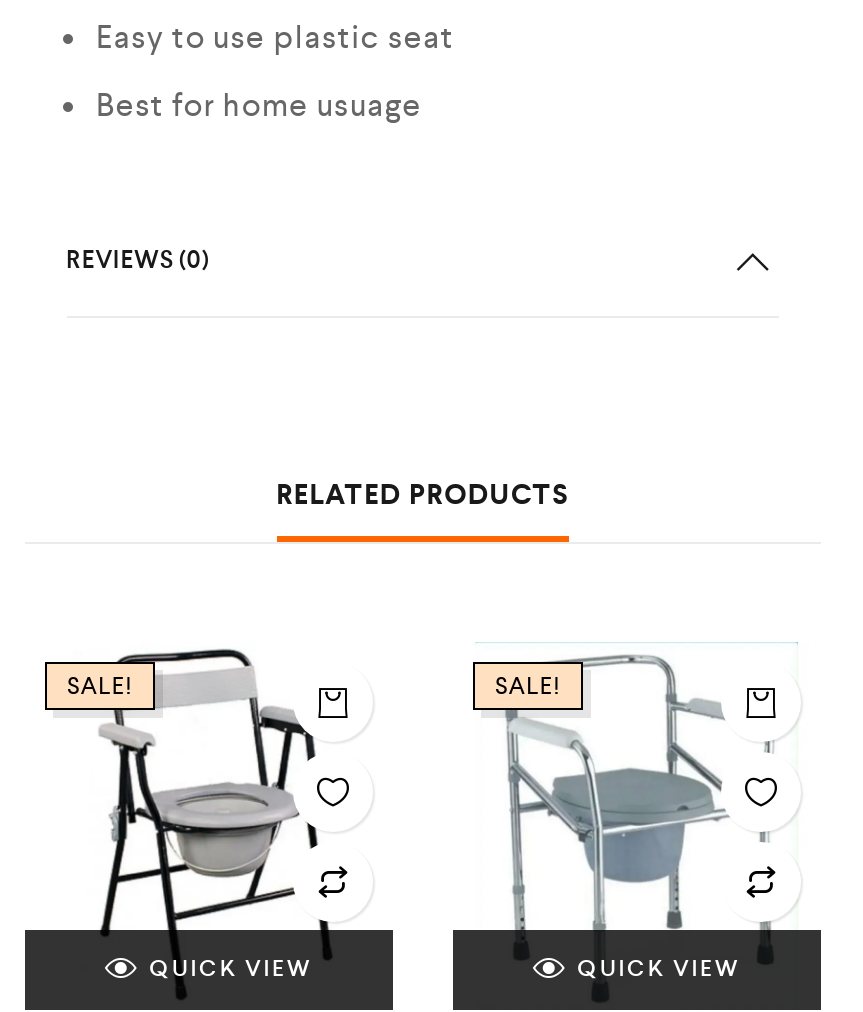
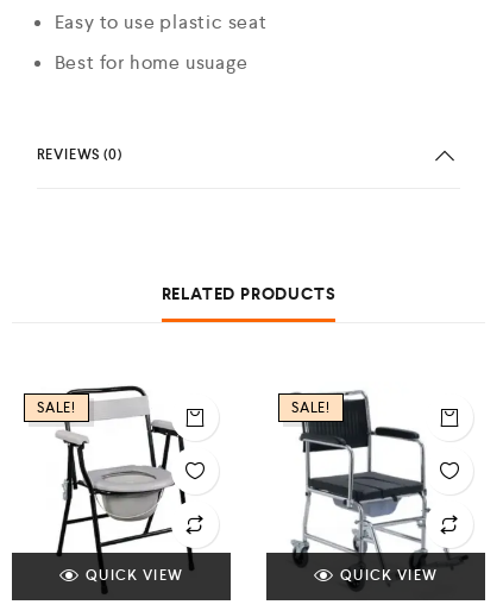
[495,654,729,958] [image] -> [290,390,432,566] [image]

